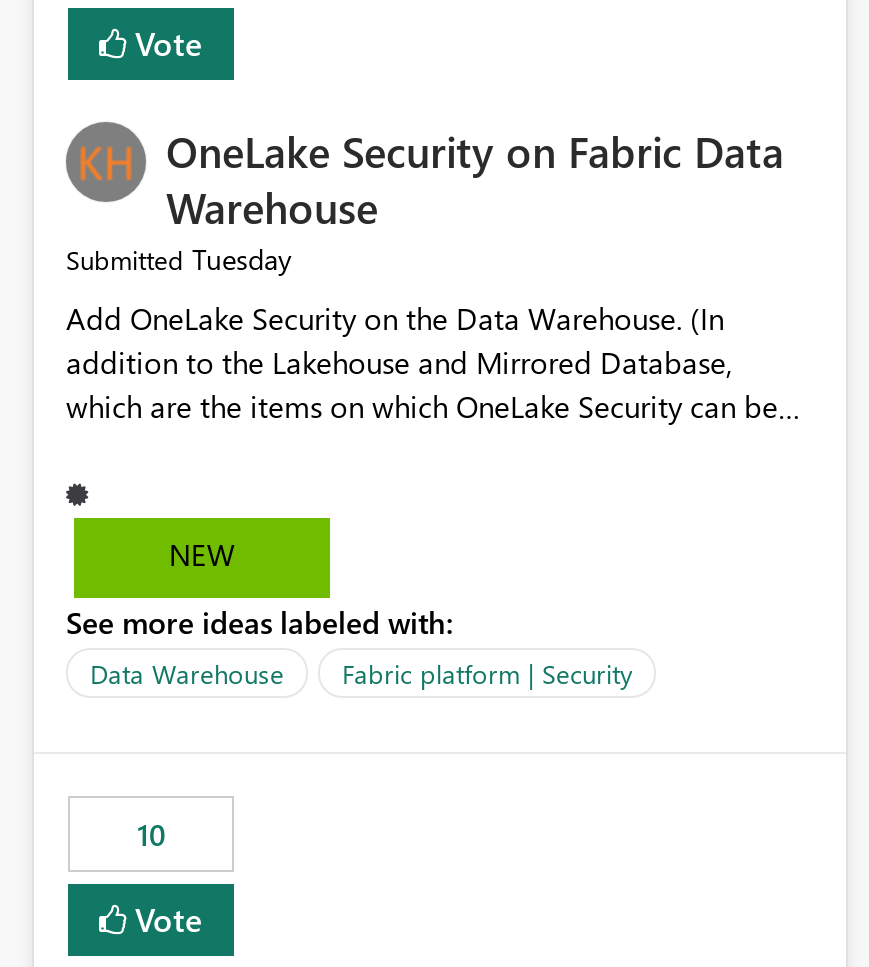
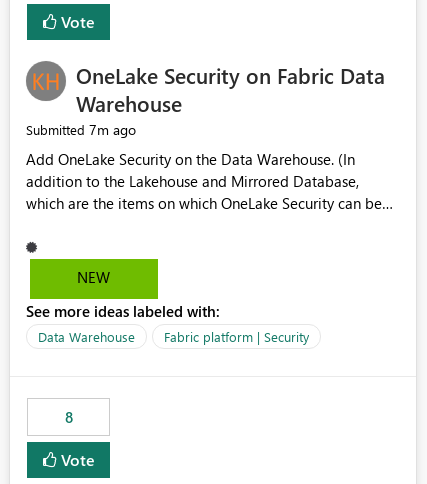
[66,241,292,279] Submitted Tuesday -> [26,120,136,139] Submitted 7m ago
[137,815,165,855] 10 -> [64,407,72,427] 8

